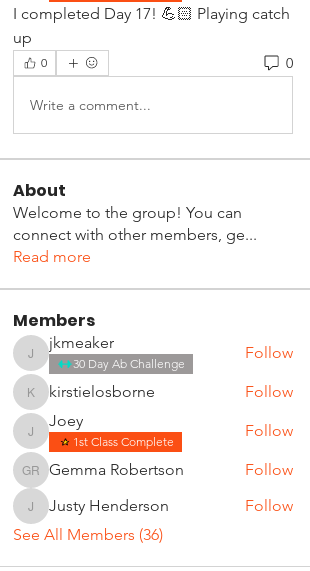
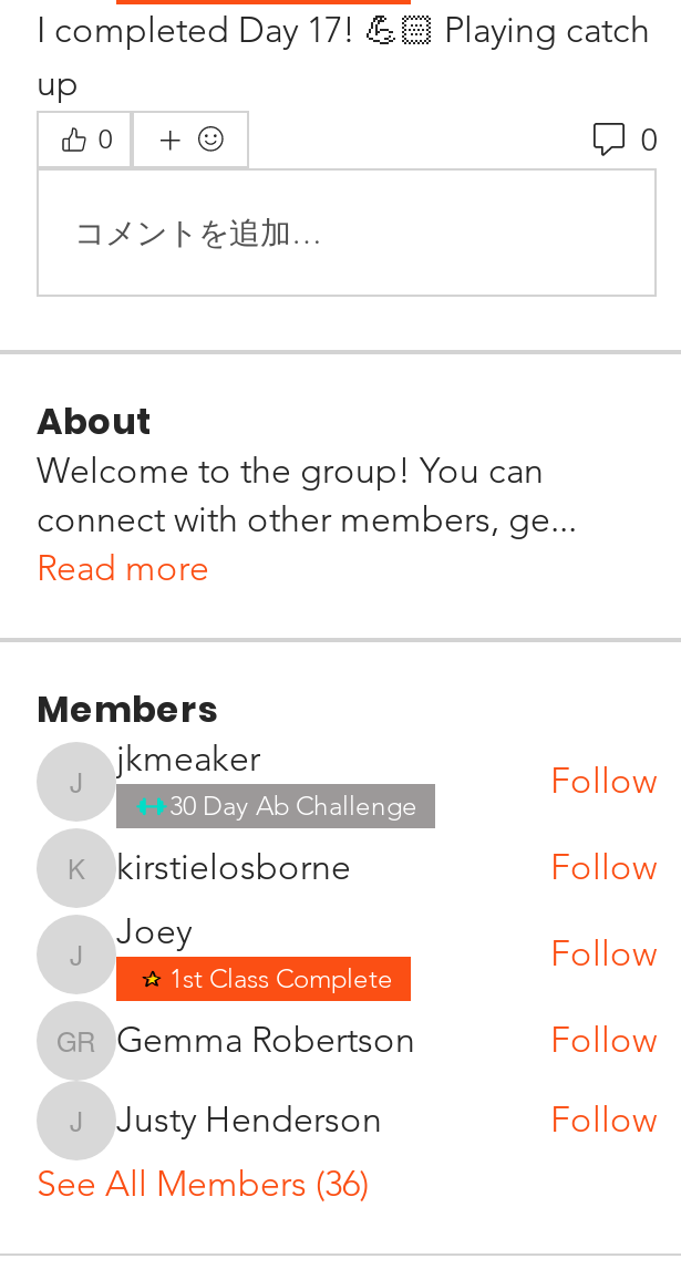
[30,95,151,113] Write a comment... -> [74,211,322,251] コメントを追加…

